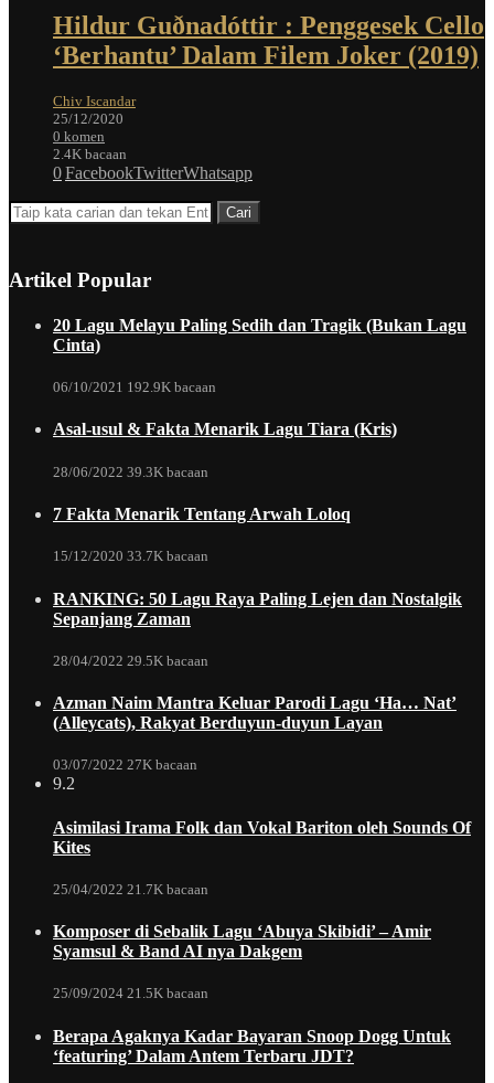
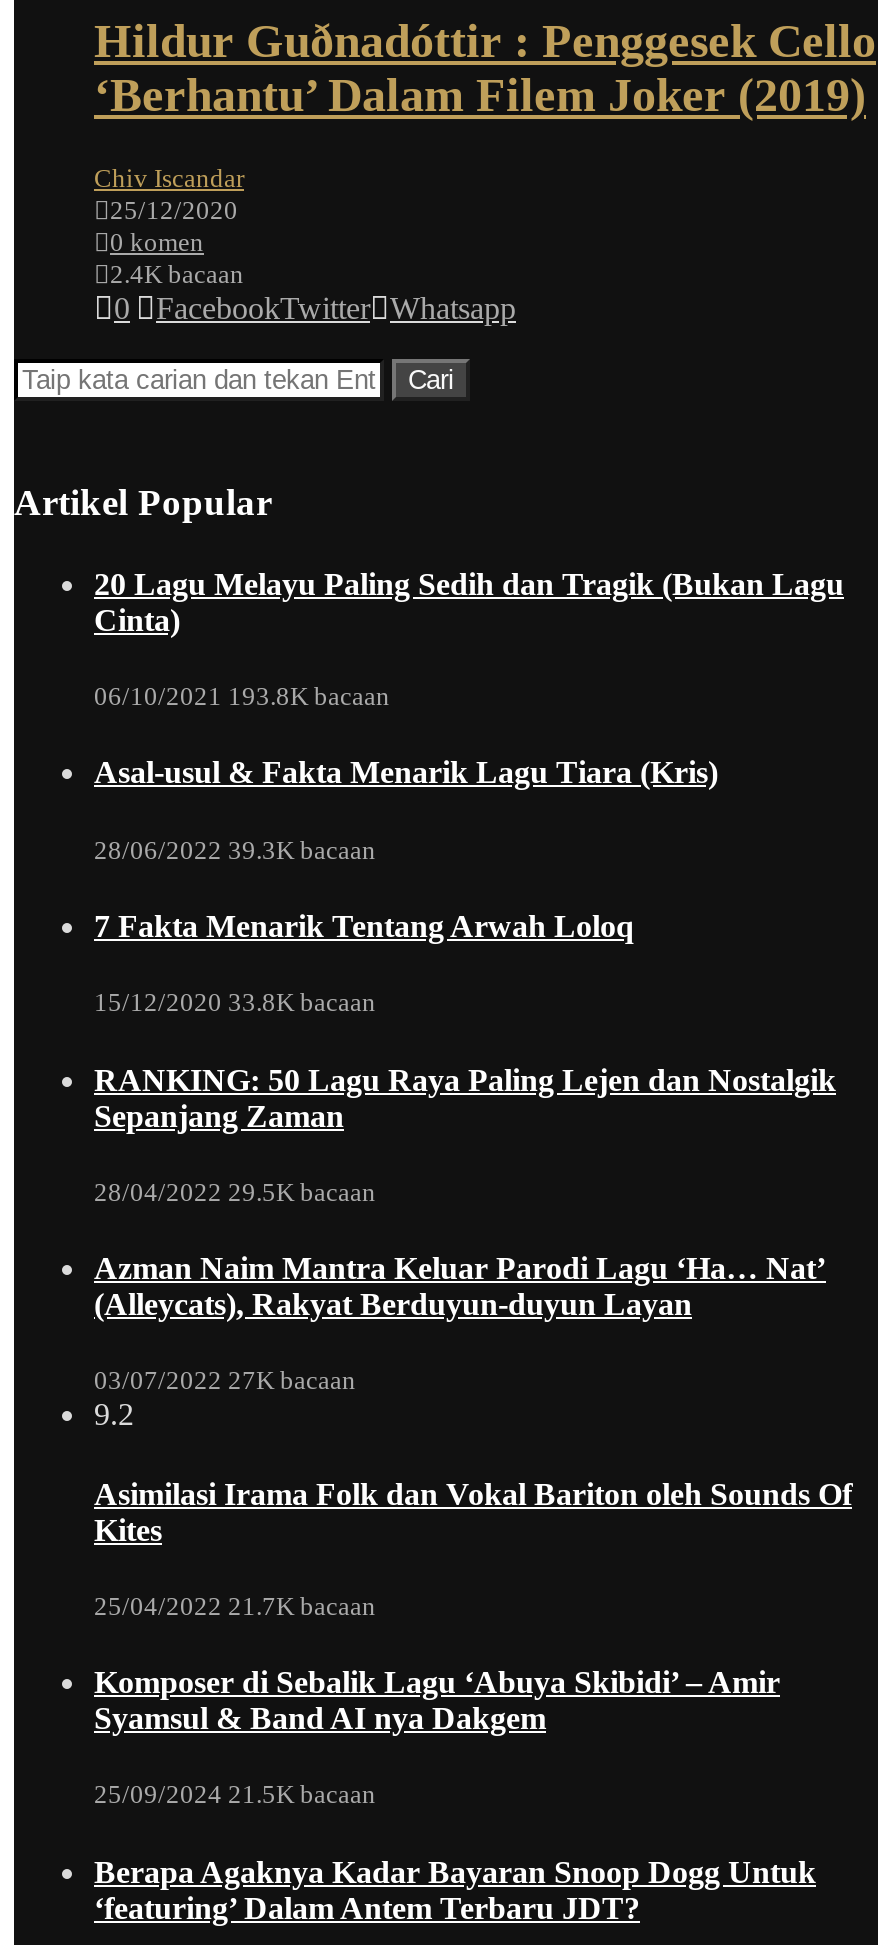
[53,379,216,395] 06/10/2021 192.9K bacaan -> [94,681,390,711] 06/10/2021 193.8K bacaan
[53,548,208,564] 15/12/2020 33.7K bacaan -> [94,988,376,1018] 15/12/2020 33.8K bacaan

